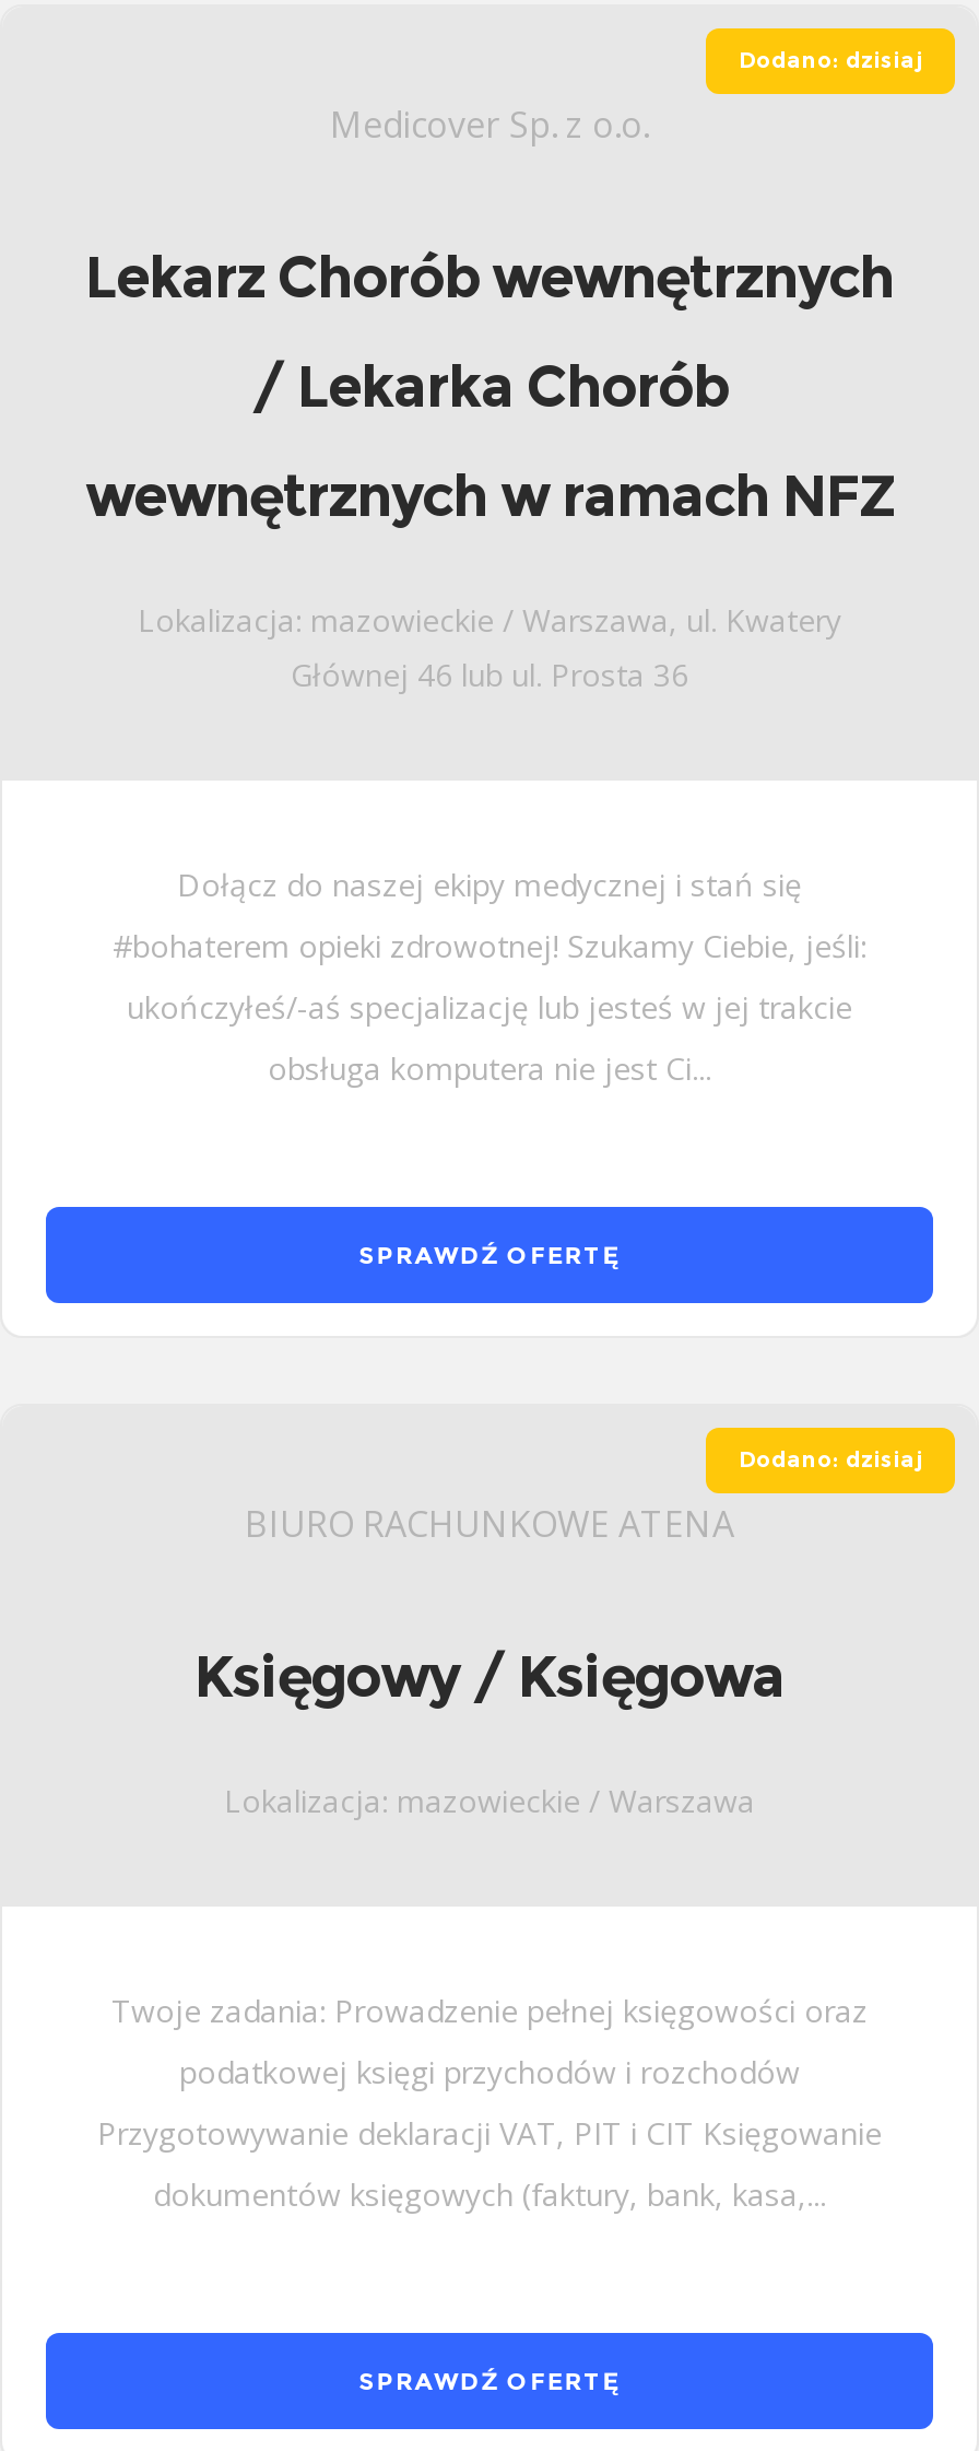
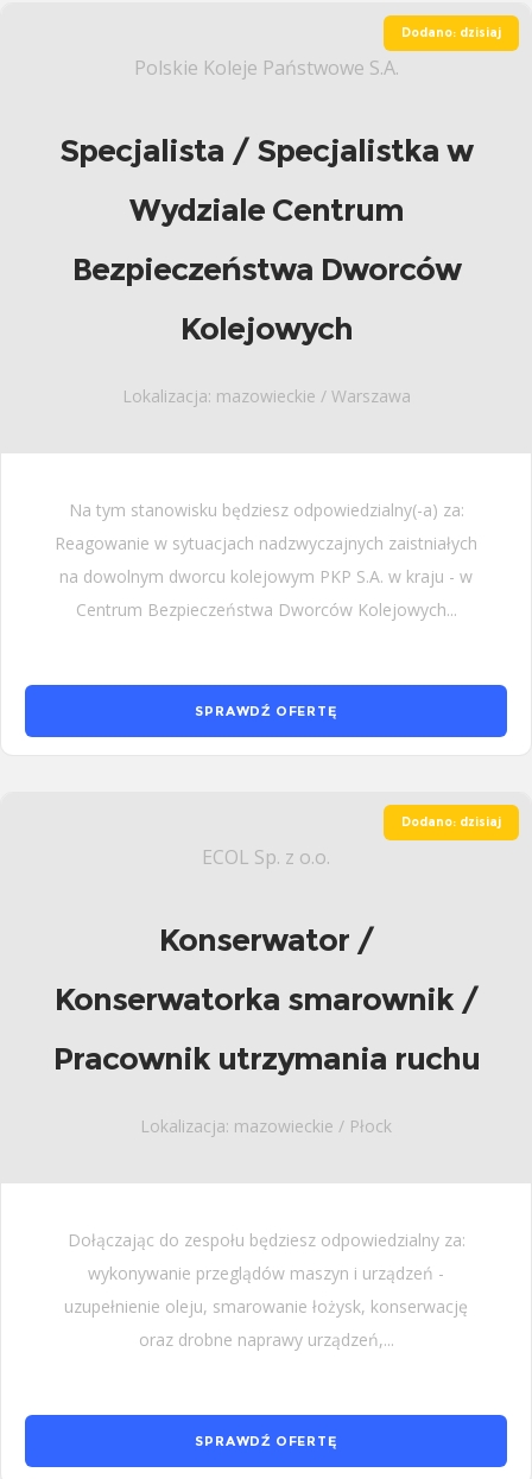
[85,101,894,696] Medicover Sp. z o.o. | Lekarz Chorób wewnętrznych | / Lekarka Chorób | wewnętrznych w ramach NFZ | Lokalizacja: mazowieckie / Warszawa, ul. Kwatery | Głównej 46 lub ul. Prosta 36 -> [59,55,473,348] Polskie Koleje Państwowe S.A. | Specjalista / Specjalistka w | Wydziale Centrum | Bezpieczeństwa Dworców | Kolejowych
[113,864,866,1089] Dołącz do naszej ekipy medycznej i stań się | #bohaterem opieki zdrowotnej! Szukamy Ciebie, jeśli: | ukończyłeś/-aś specjalizację lub jesteś w jej trakcie | obsługa komputera nie jest Ci... -> [55,499,477,621] Na tym stanowisku będziesz odpowiedzialny(-a) za: | Reagowanie w sytuacjach nadzwyczajnych zaistniałych | na dowolnym dworcu kolejowym PKP S.A. w kraju - w | Centrum Bezpieczeństwa Dworców Kolejowych...
[194,1500,785,1712] BIURO RACHUNKOWE ATENA | Księgowy / Księgowa -> [53,844,479,1137] ECOL Sp. z o.o. | Konserwator / | Konserwatorka smarownik / | Pracownik utrzymania ruchu | Lokalizacja: mazowieckie / Płock
moved [224,1780,755,1822] -> [122,385,410,407]: Lokalizacja: mazowieckie / Warszawa
[97,1990,882,2215] Twoje zadania: Prowadzenie pełnej księgowości oraz | podatkowej księgi przychodów i rozchodów | Przygotowywanie deklaracji VAT, PIT i CIT Księgowanie | dokumentów księgowych (faktury, bank, kasa,... -> [64,1229,468,1351] Dołączając do zespołu będziesz odpowiedzialny za: | wykonywanie przeglądów maszyn i urządzeń - | uzupełnienie oleju, smarowanie łożysk, konserwację | oraz drobne naprawy urządzeń,...

